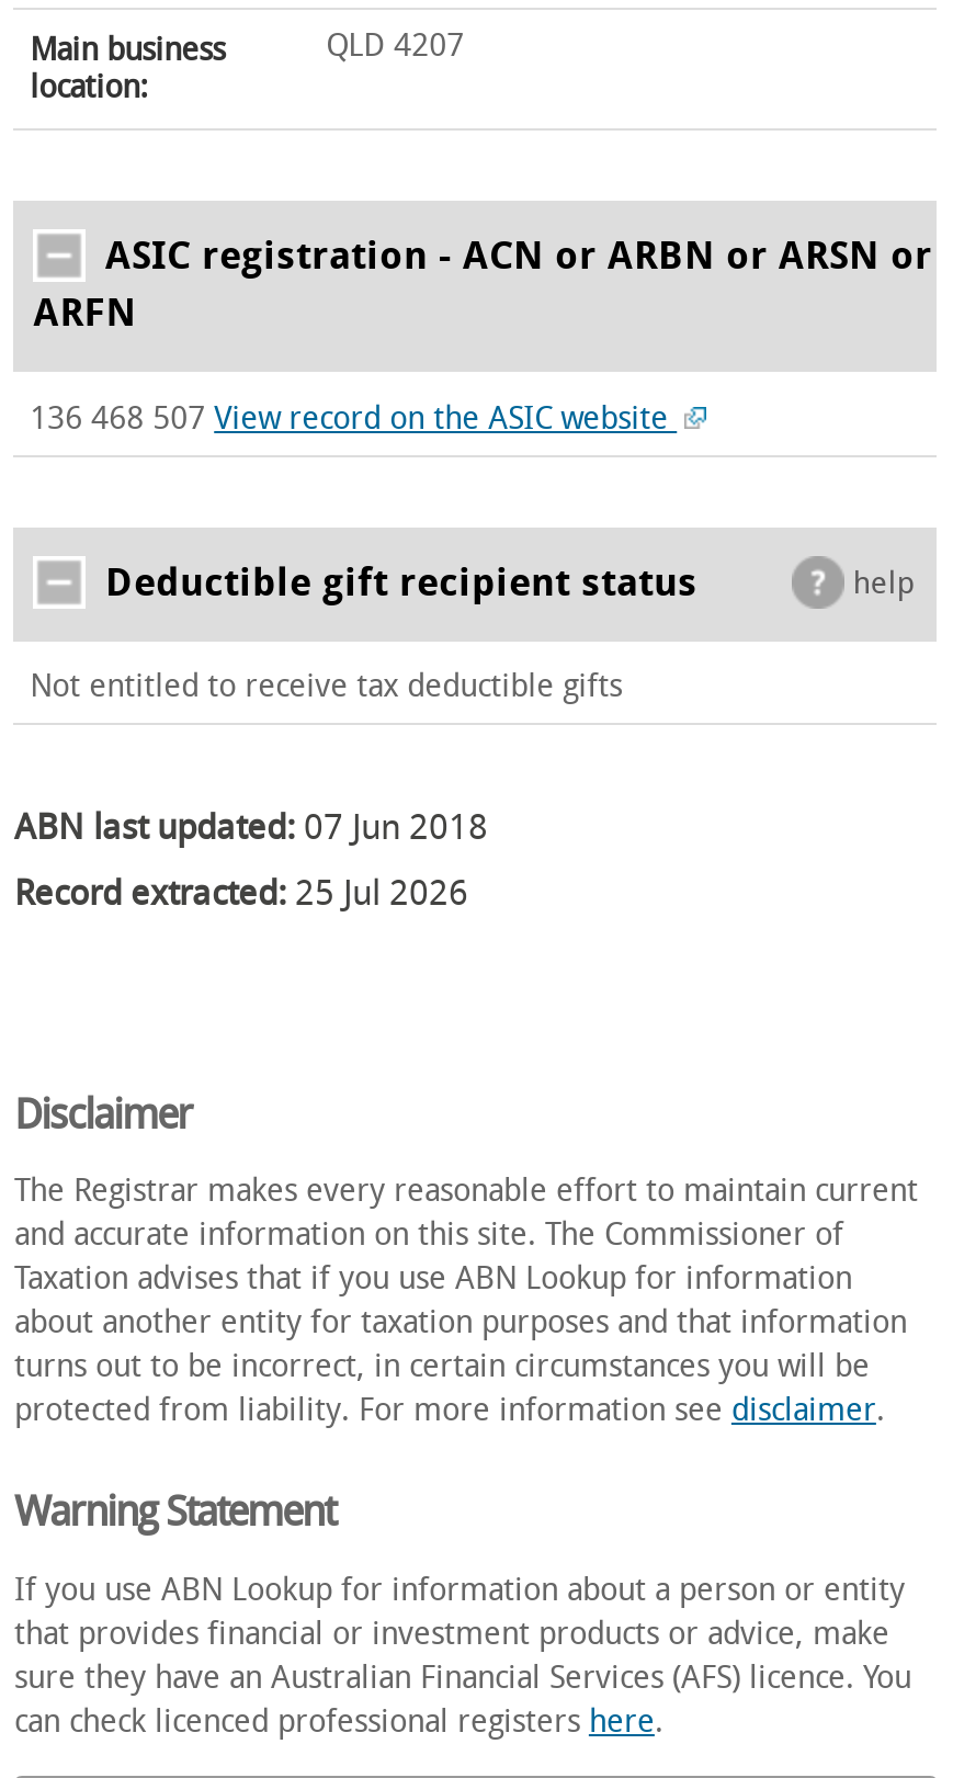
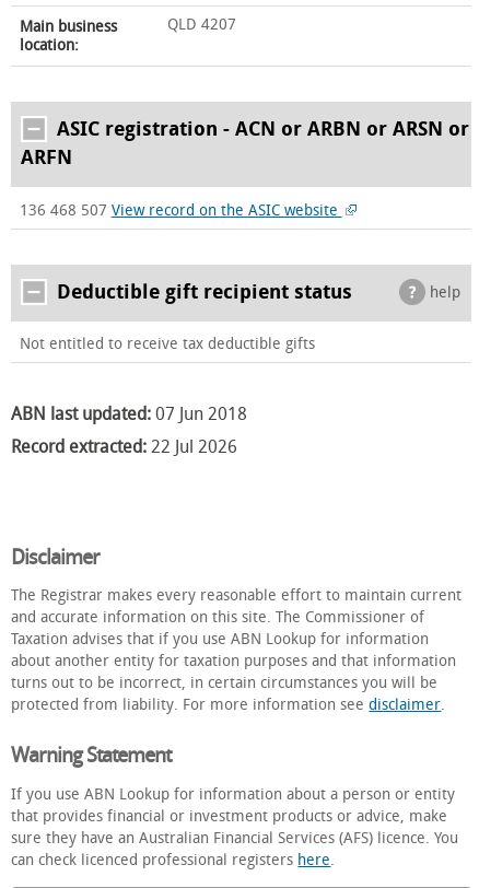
[14,873,468,915] Record extracted: 25 Jul 2026 -> [11,437,238,458] Record extracted: 22 Jul 2026

